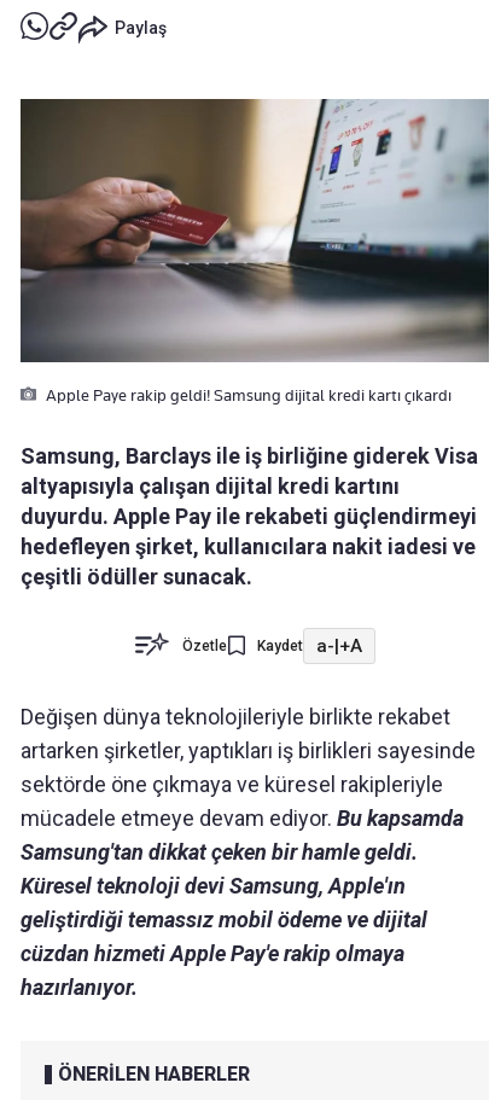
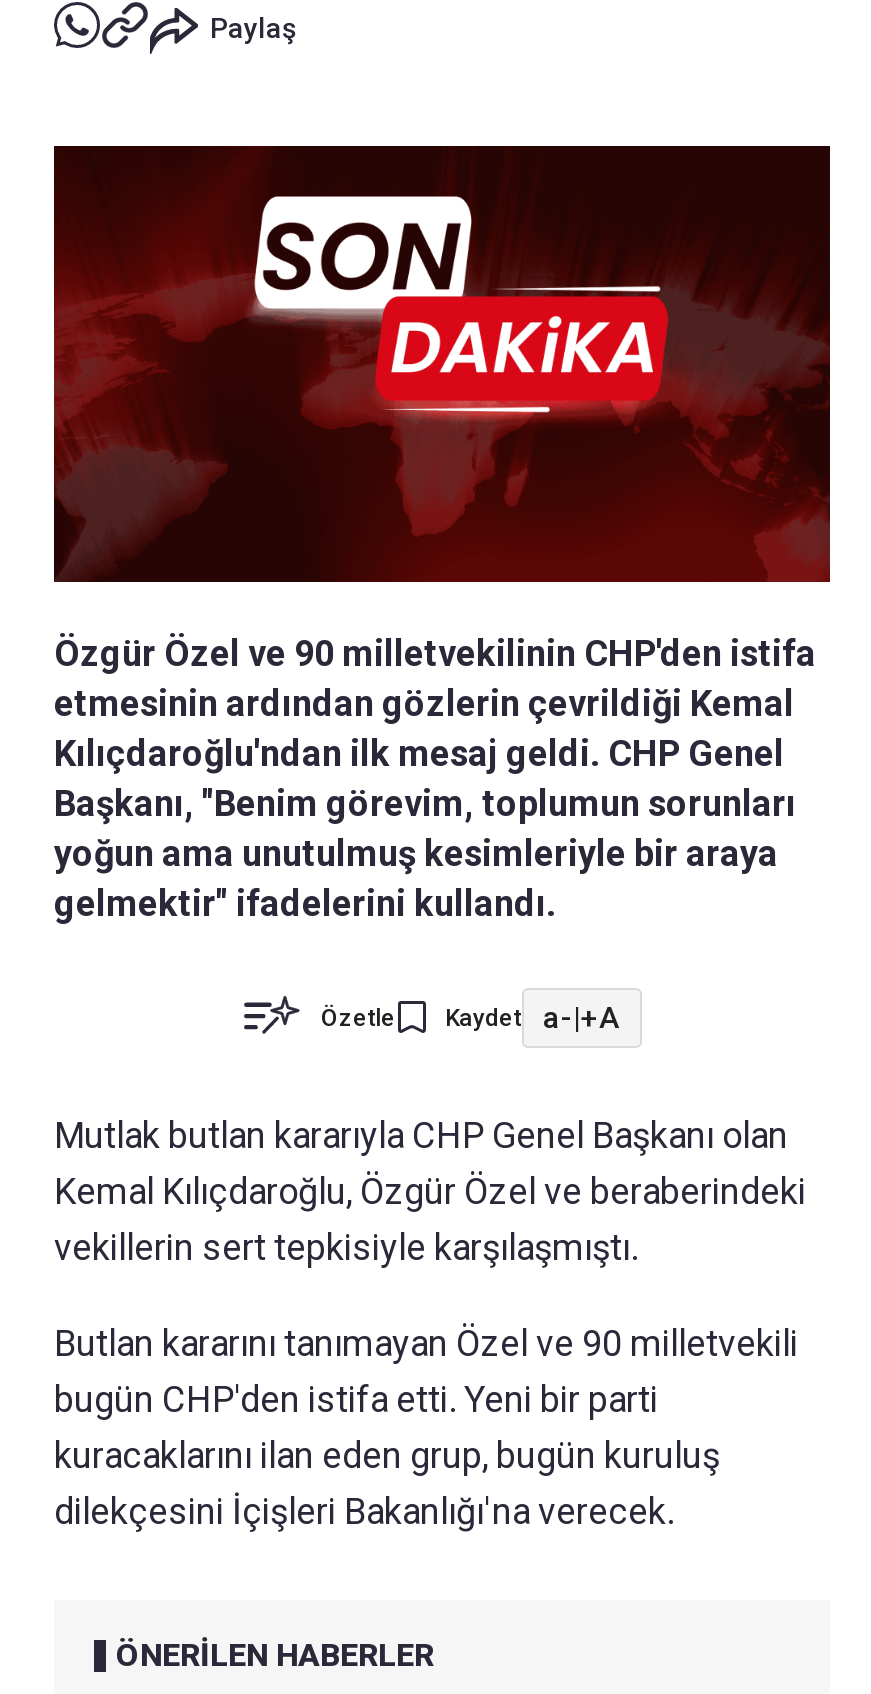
[19,98,490,590] [image] | Apple Paye rakip geldi! Samsung dijital kredi kartı çıkardı | Samsung, Barclays ile iş birliğine giderek Visa | altyapısıyla çalışan dijital kredi kartını | duyurdu. Apple Pay ile rekabeti güçlendirmeyi | hedefleyen şirket, kullanıcılara nakit iadesi ve | çeşitli ödüller sunacak. -> [54,144,832,925] [image] | Özgür Özel ve 90 milletvekilinin CHP'den istifa | etmesinin ardından gözlerin çevrildiği Kemal | Kılıçdaroğlu'ndan ilk mesaj geldi. CHP Genel | Başkanı, "Benim görevim, toplumun sorunları | yoğun ama unutulmuş kesimleriyle bir araya | gelmektir" ifadelerini kullandı.
[21,704,476,1000] Değişen dünya teknolojileriyle birlikte rekabet | artarken şirketler, yaptıkları iş birlikleri sayesinde | sektörde öne çıkmaya ve küresel rakipleriyle | mücadele etmeye devam ediyor. Bu kapsamda | Samsung'tan dikkat çeken bir hamle geldi. | Küresel teknoloji devi Samsung, Apple'ın | geliştirdiği temassız mobil ödeme ve dijital | cüzdan hizmeti Apple Pay'e rakip olmaya | hazırlanıyor. -> [54,1115,806,1533] Mutlak butlan kararıyla CHP Genel Başkanı olan | Kemal Kılıçdaroğlu, Özgür Özel ve beraberindeki | vekillerin sert tepkisiyle karşılaşmıştı. | Butlan kararını tanımayan Özel ve 90 milletvekili | bugün CHP'den istifa etti. Yeni bir parti | kuracaklarını ilan eden grup, bugün kuruluş | dilekçesini İçişleri Bakanlığı'na verecek.

